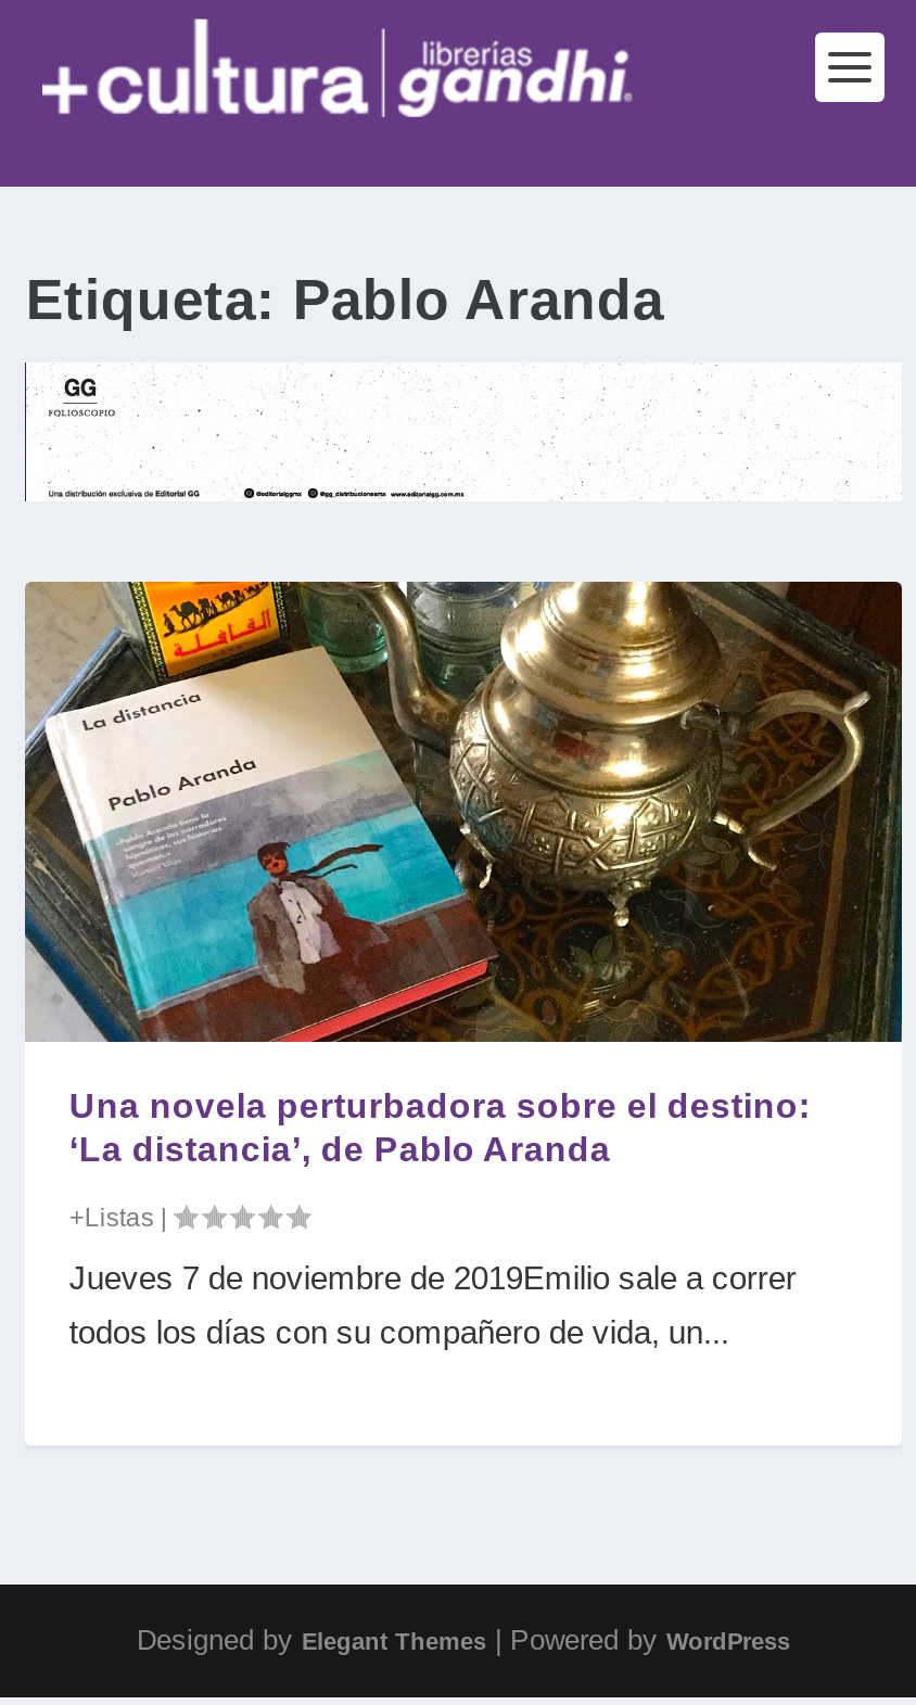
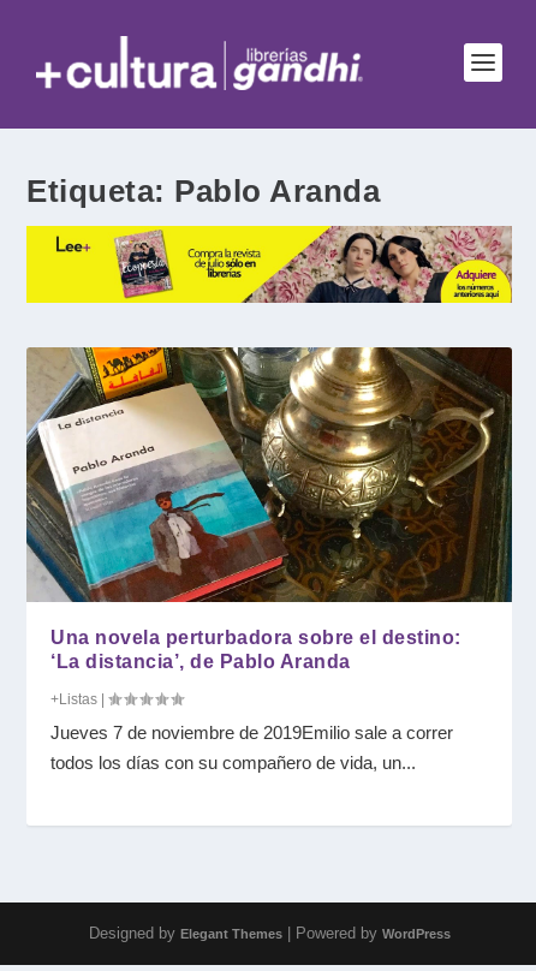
none -> [25,225,513,304] [image]

